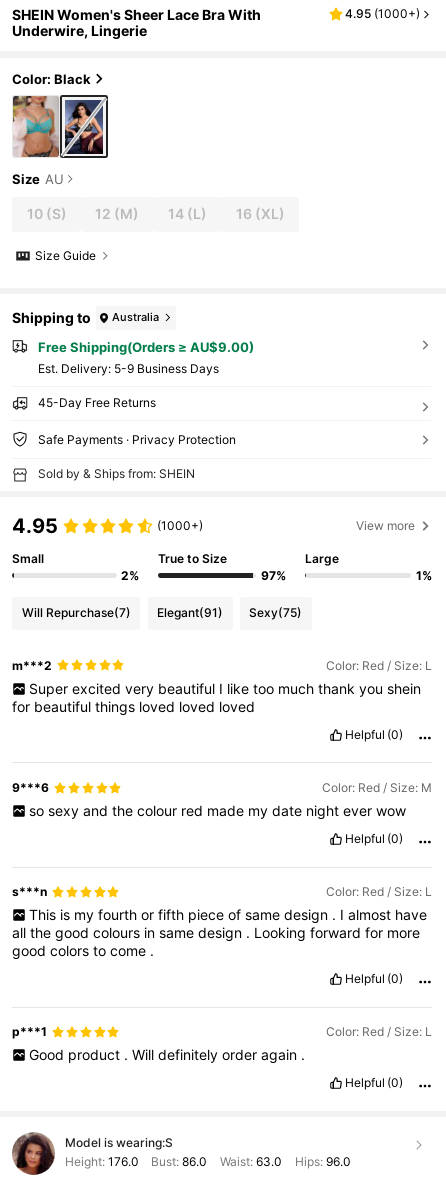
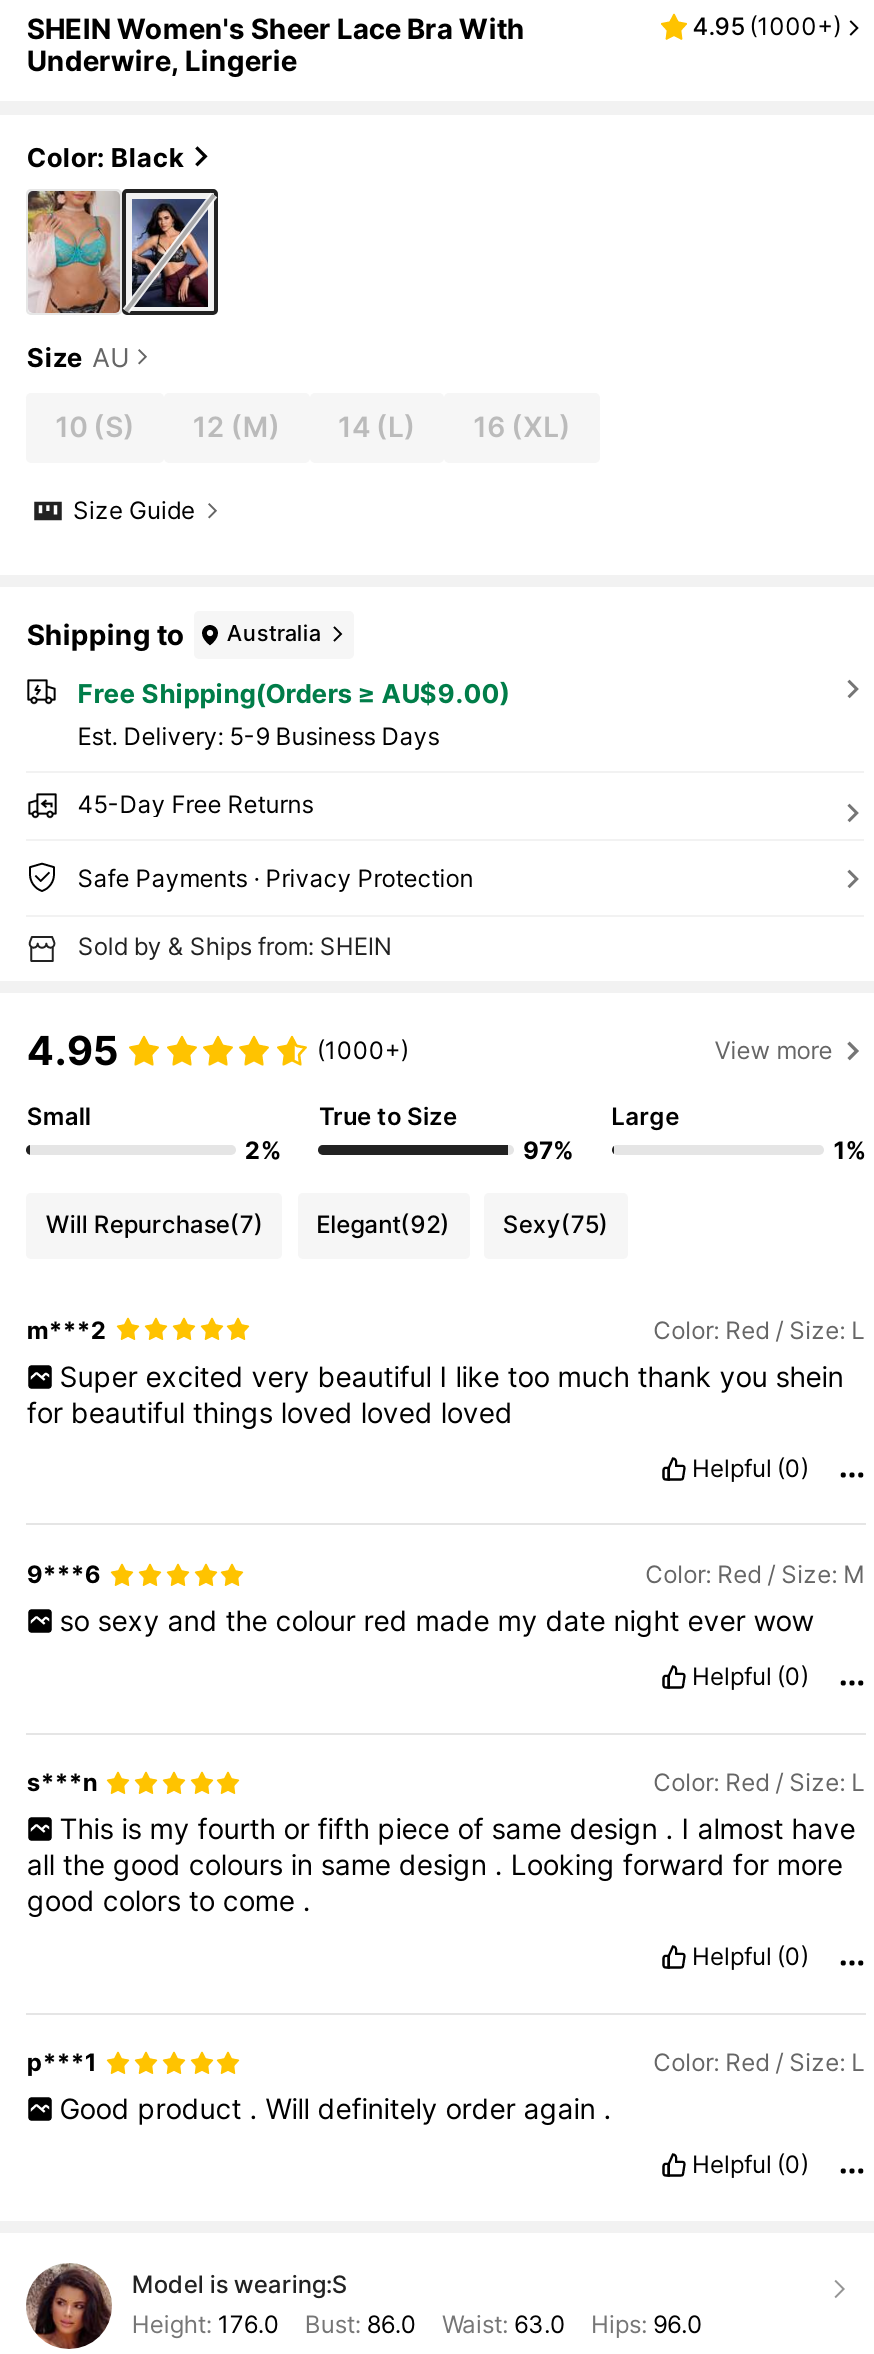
[22,605,302,620] Will Repurchase(7) Elegant(91) Sexy(75) -> [46,1210,609,1240] Will Repurchase(7) Elegant(92) Sexy(75)

